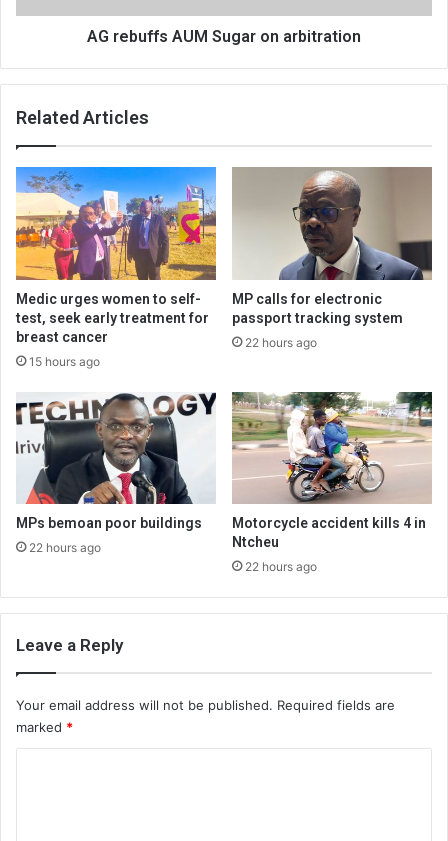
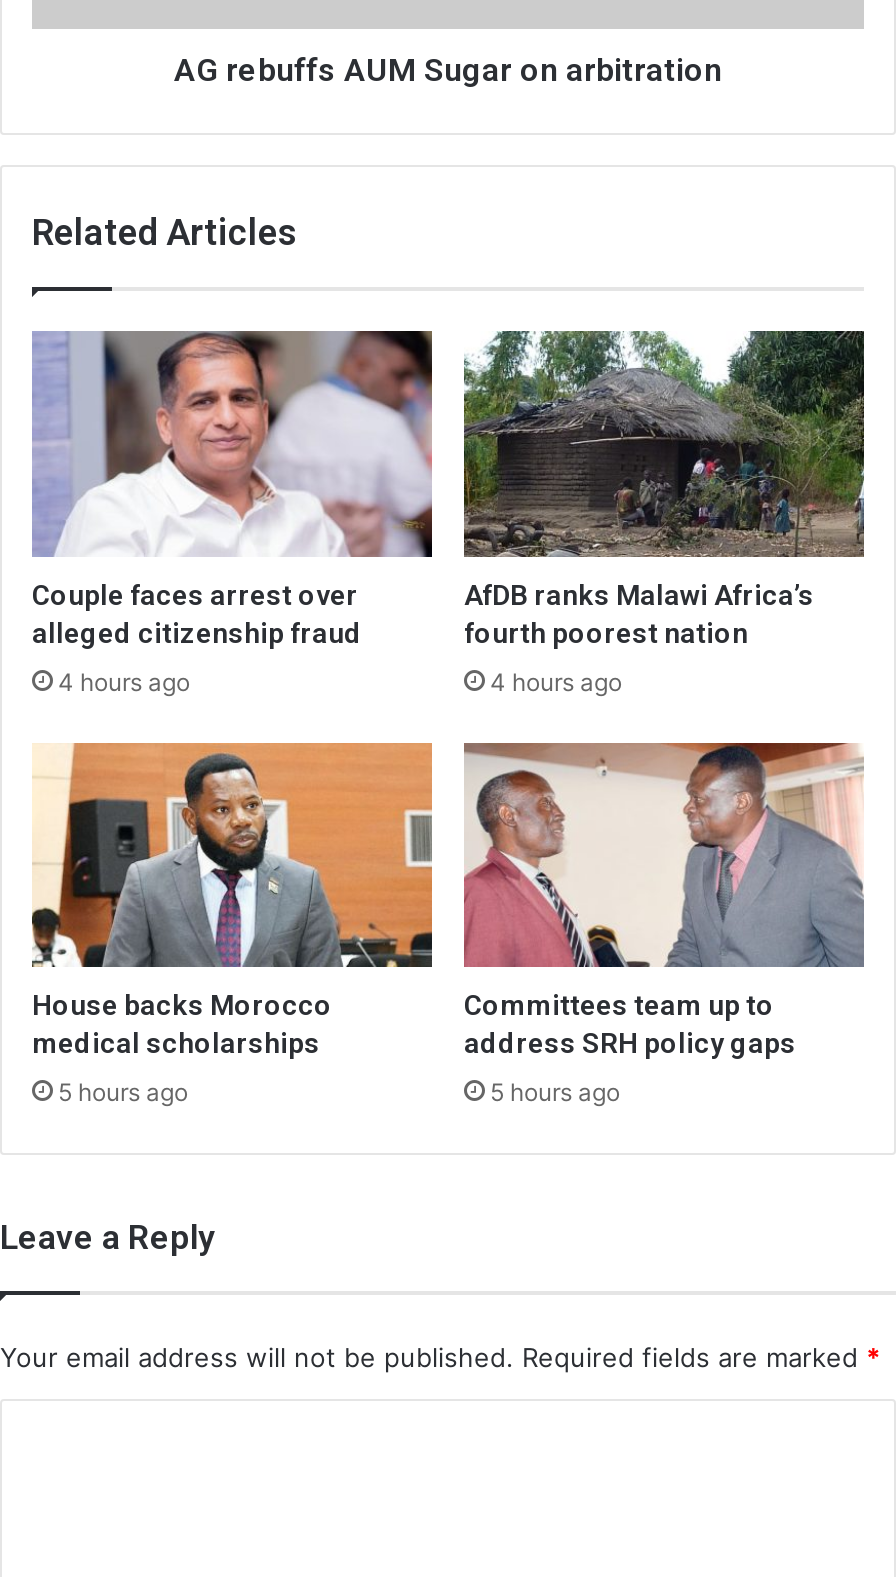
[15,166,217,344] [image] | Medic urges women to self- | test, seek early treatment for | breast cancer -> [30,329,434,648] [image] | Couple faces arrest over | alleged citizenship fraud
[232,166,431,325] [image] | MP calls for electronic | passport tracking system -> [462,329,864,648] [image] | AfDB ranks Malawi Africa’s | fourth poorest nation
[245,334,317,349] 22 hours ago -> [490,666,622,696] 4 hours ago
[29,353,100,368] 15 hours ago -> [58,666,190,696] 4 hours ago
[15,392,217,531] [image] | MPs bemoan poor buildings -> [30,741,434,1060] [image] | House backs Morocco | medical scholarships
[232,391,433,550] [image] | Motorcycle accident kills 4 in | Ntcheu -> [464,741,864,1060] [image] | Committees team up to | address SRH policy gaps
[29,540,101,555] 22 hours ago -> [58,1078,188,1108] 5 hours ago
[245,559,317,574] 22 hours ago -> [490,1078,620,1108] 5 hours ago

